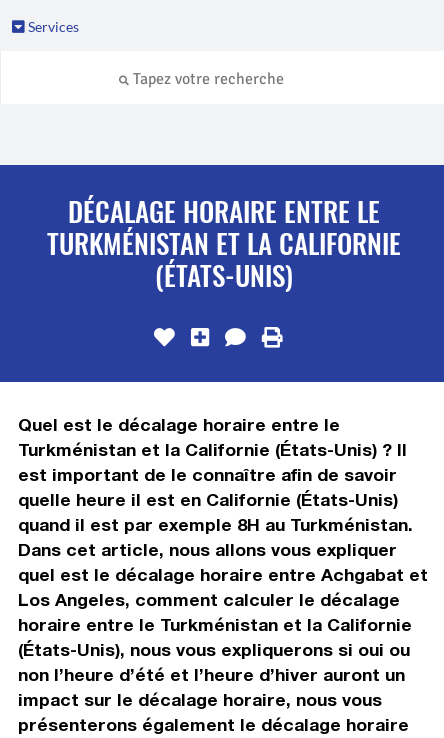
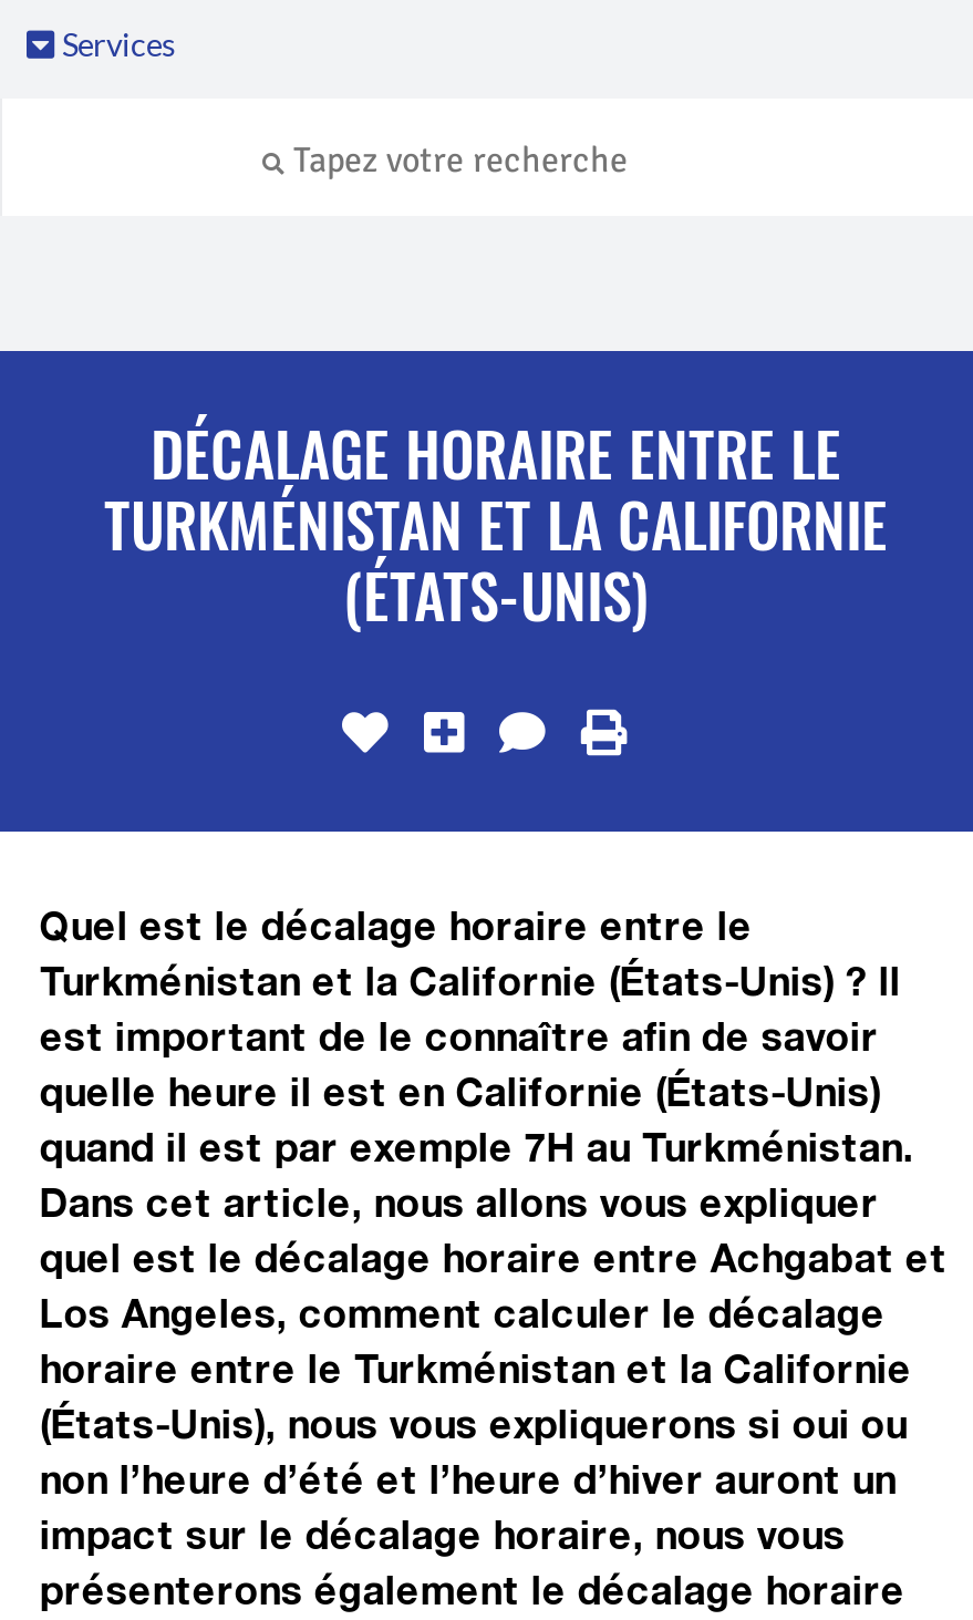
[18,513,413,534] quand il est par exemple 8H au Turkménistan. -> [40,1123,914,1169] quand il est par exemple 7H au Turkménistan.

